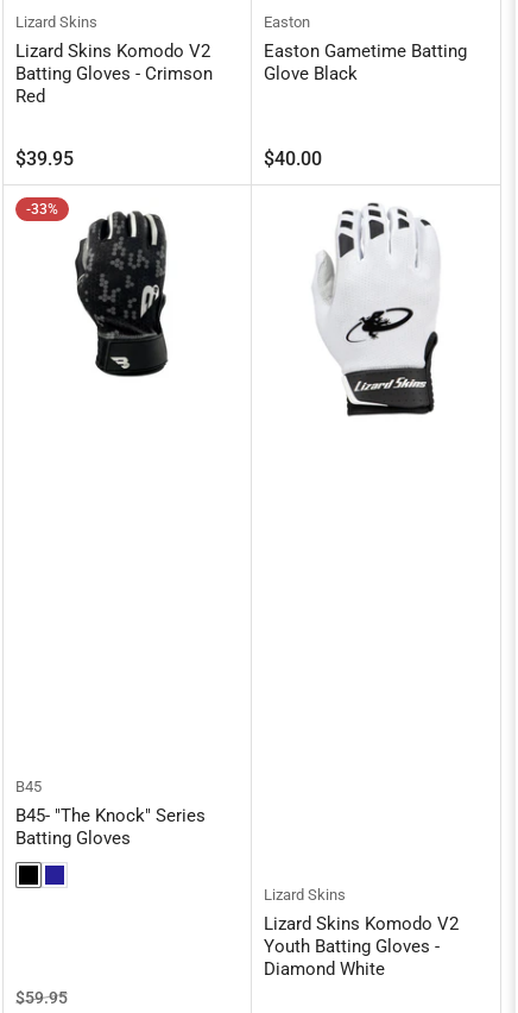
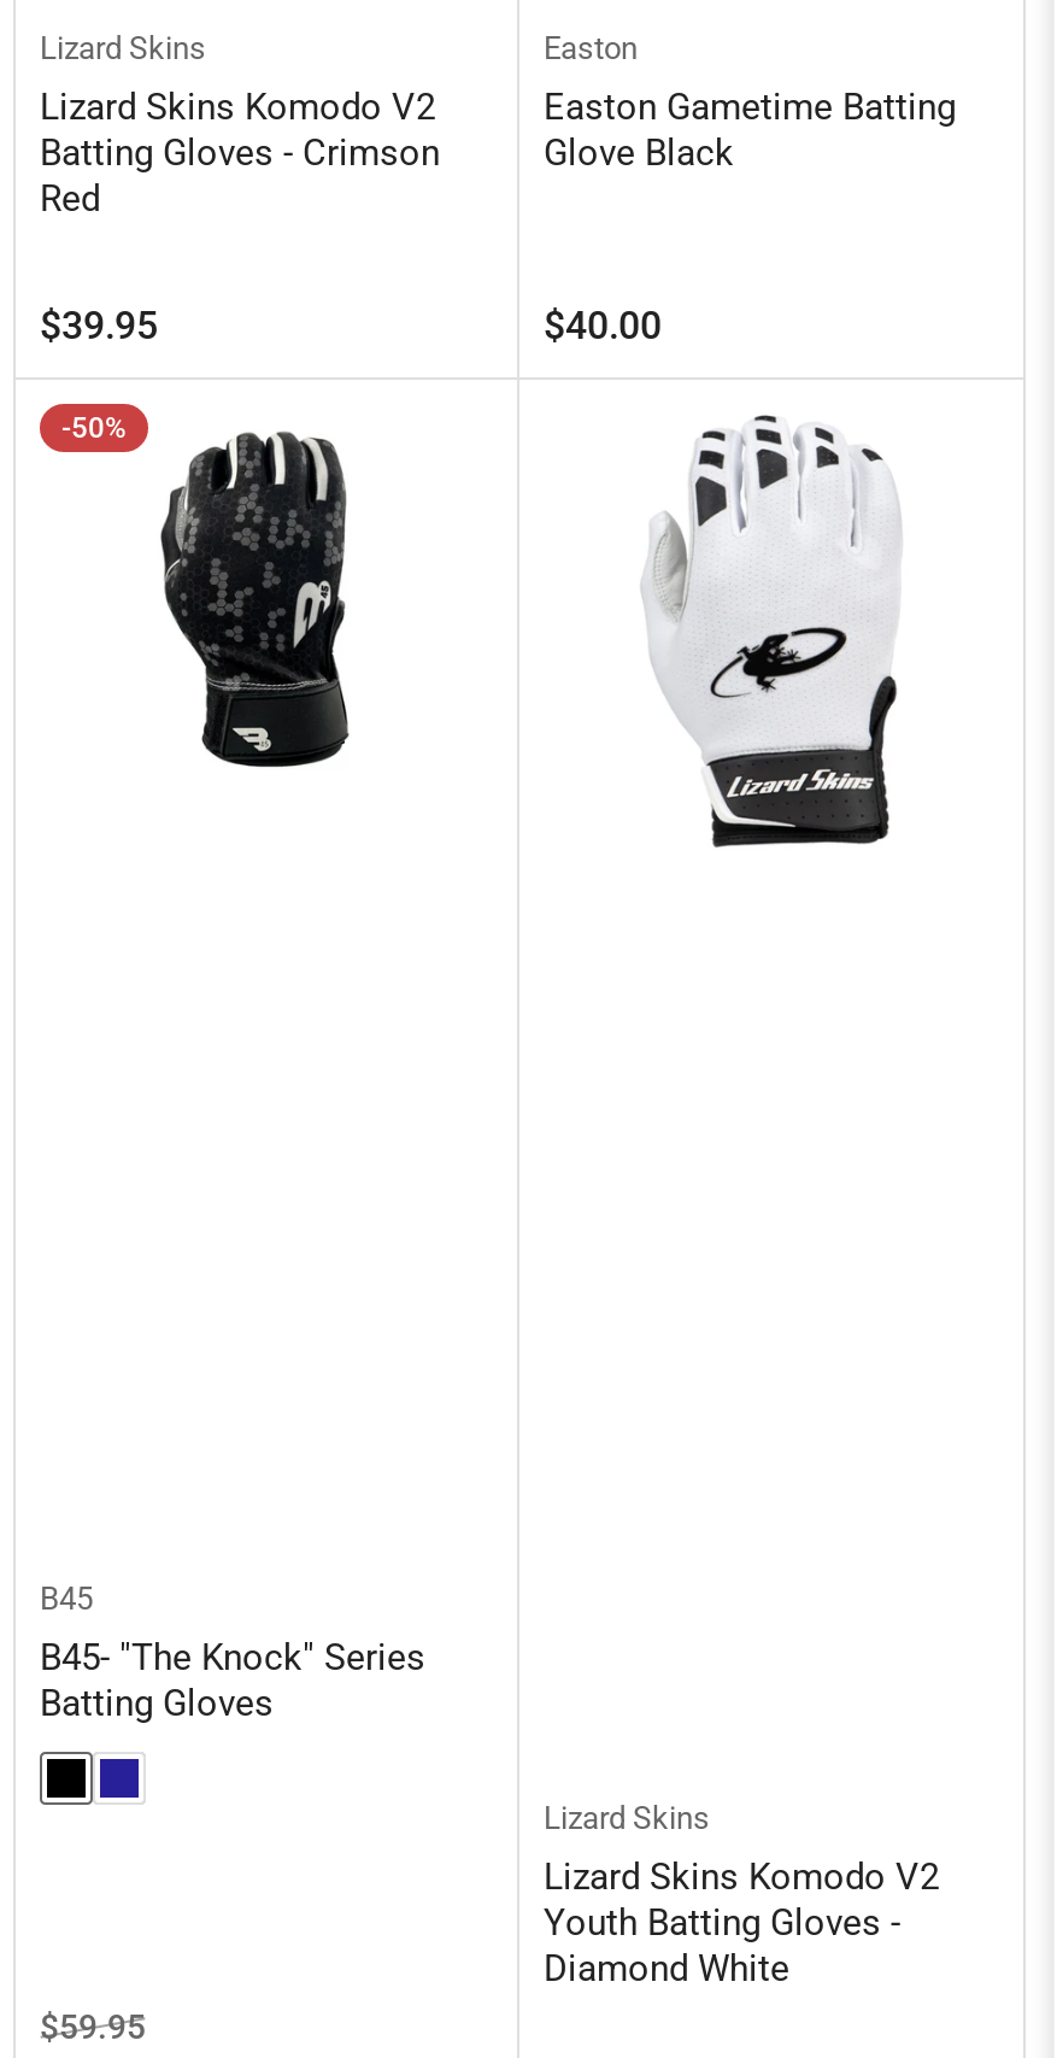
[26,201,58,218] -33% -> [61,412,127,446] -50%

